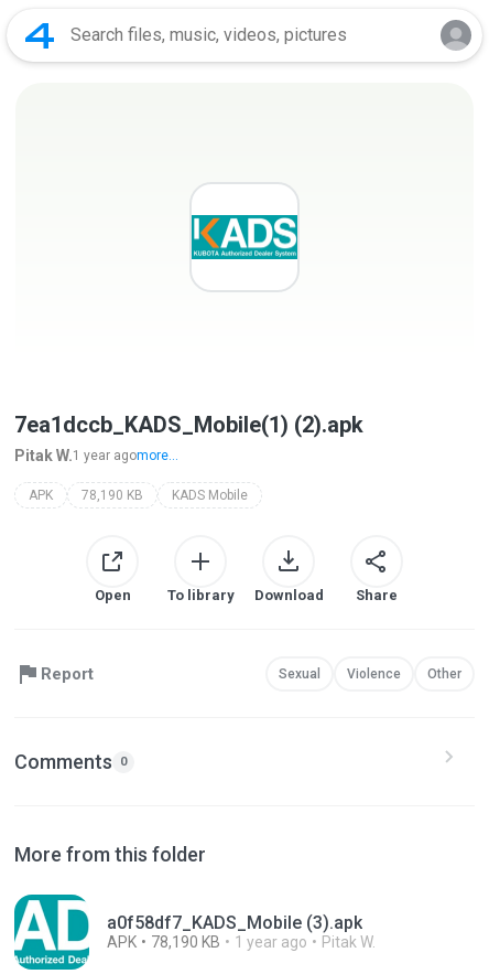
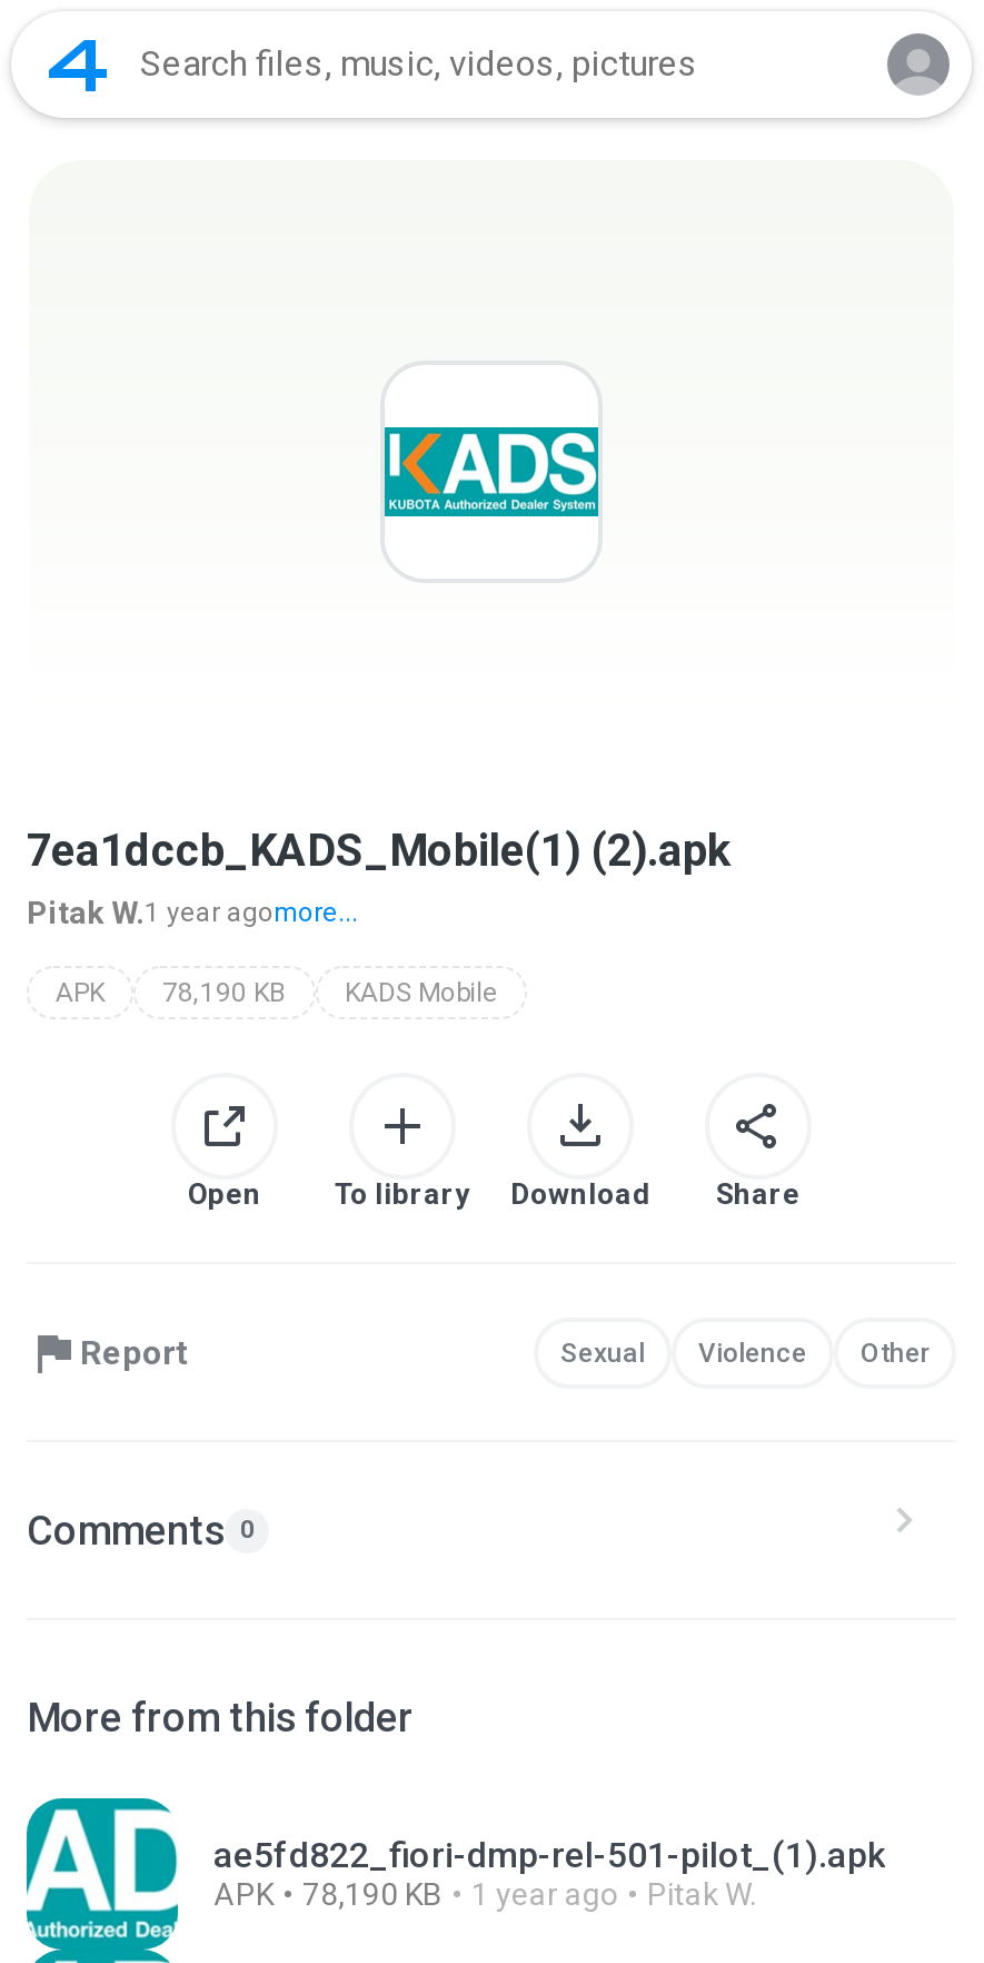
[107,912,362,933] a0f58df7_KADS_Mobile (3).apk -> [213,1834,885,1876] ae5fd822_fiori-dmp-rel-501-pilot_(1).apk

